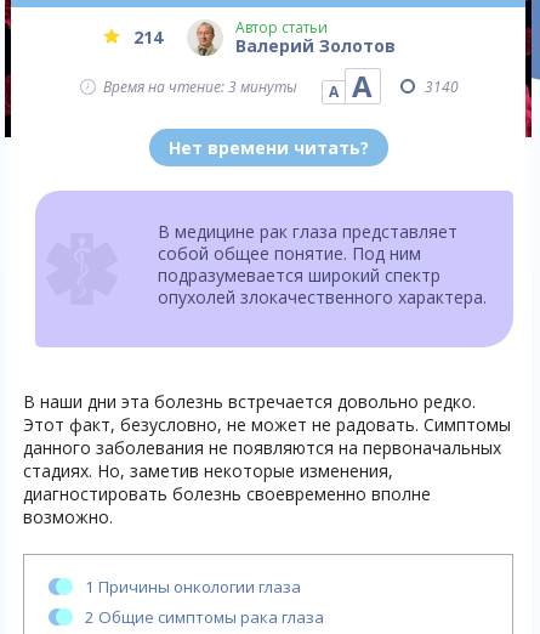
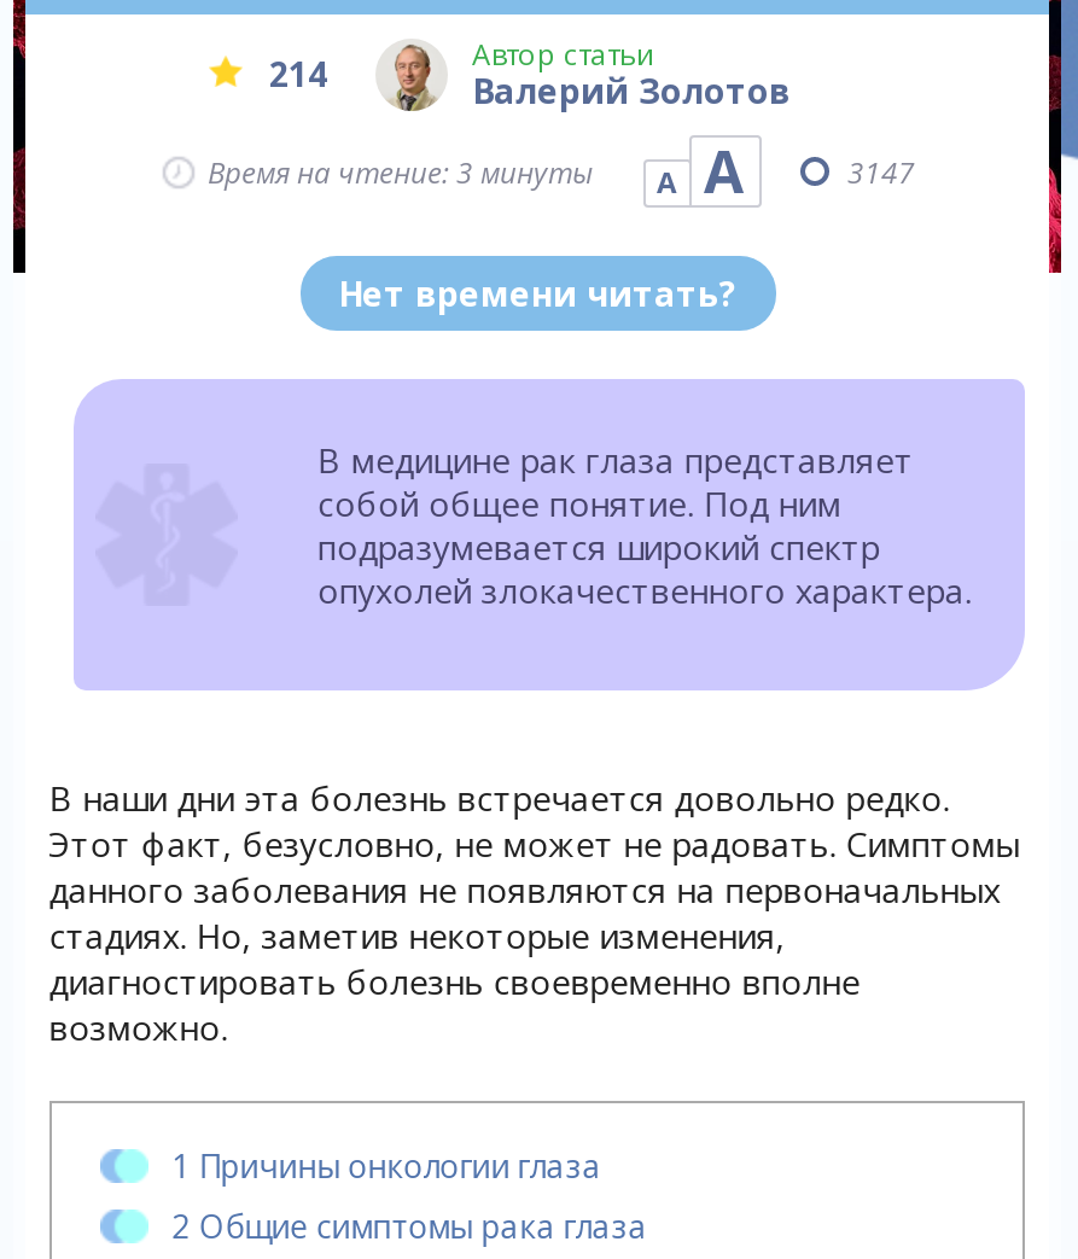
[424,76,458,97] 3140 -> [847,151,915,192] 3147

